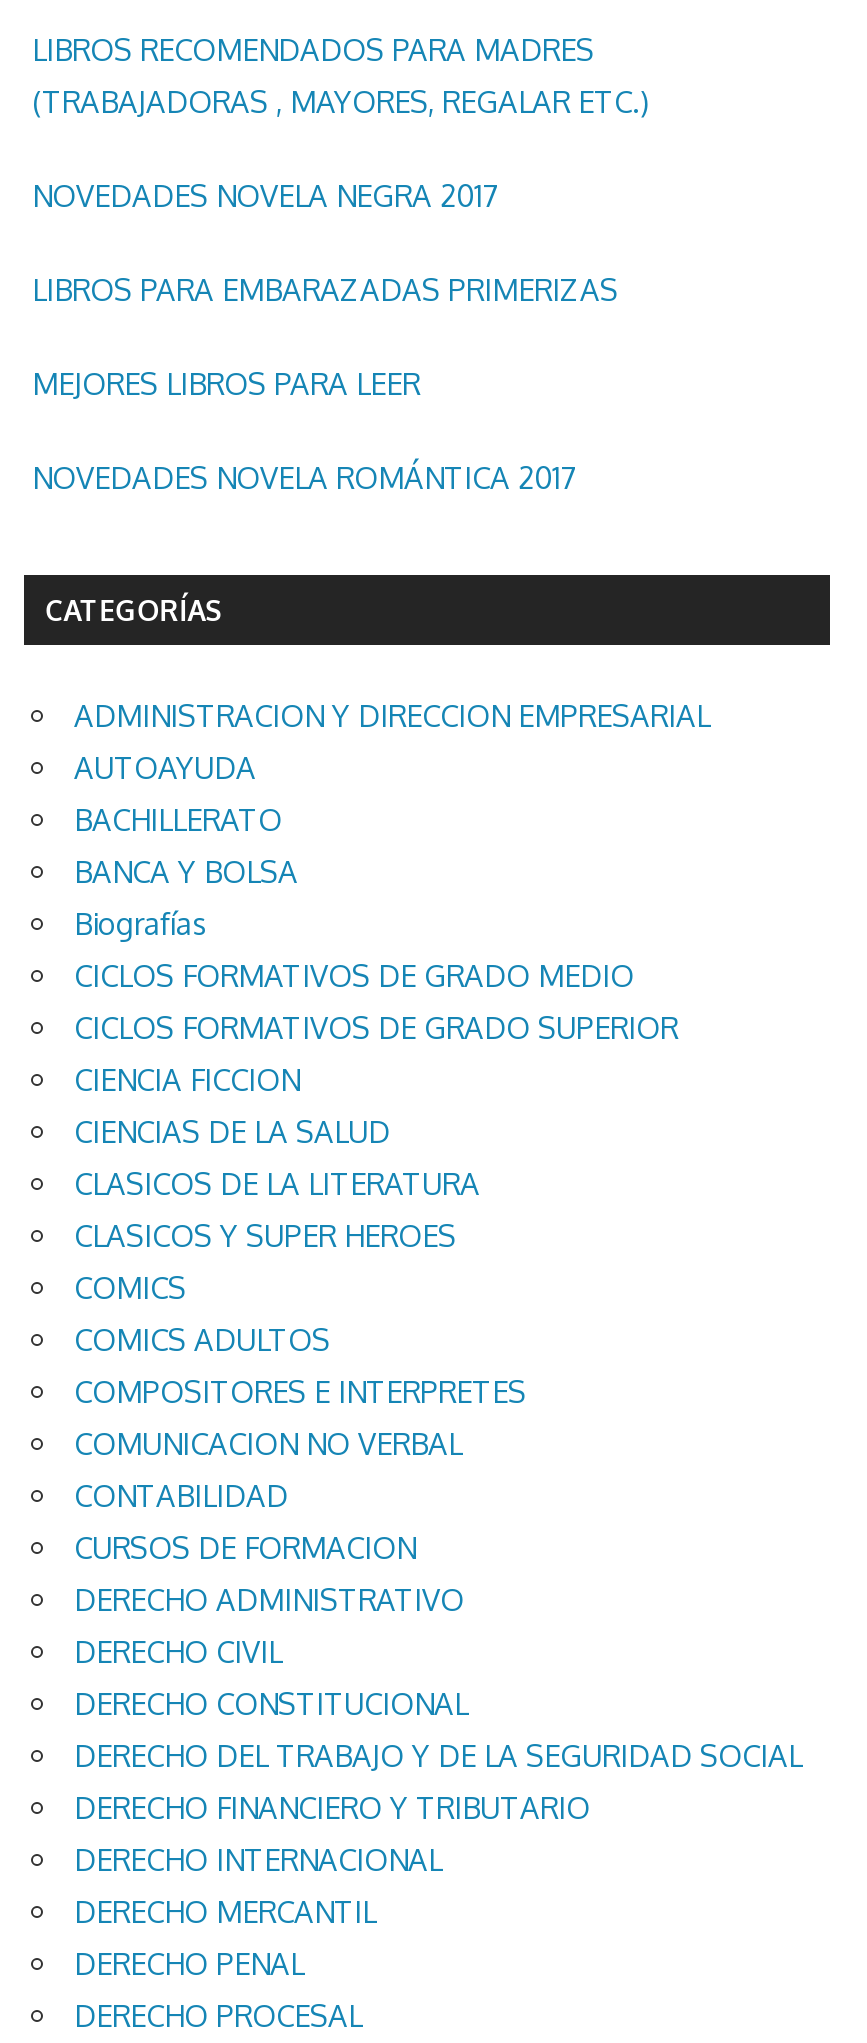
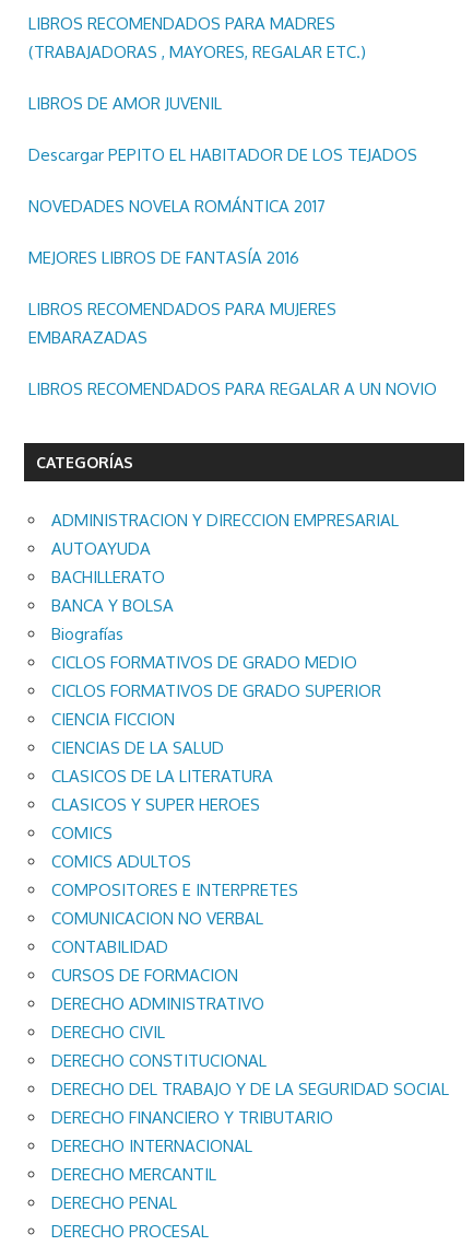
[32,176,618,402] NOVEDADES NOVELA NEGRA 2017 | LIBROS PARA EMBARAZADAS PRIMERIZAS | MEJORES LIBROS PARA LEER -> [28,93,417,166] LIBROS DE AMOR JUVENIL | Descargar PEPITO EL HABITADOR DE LOS TEJADOS
moved [32,458,576,496] -> [28,196,326,217]: NOVEDADES NOVELA ROMÁNTICA 2017
none -> [28,248,437,400] MEJORES LIBROS DE FANTASÍA 2016 | LIBROS RECOMENDADOS PARA MUJERES | EMBARAZADAS | LIBROS RECOMENDADOS PARA REGALAR A UN NOVIO

